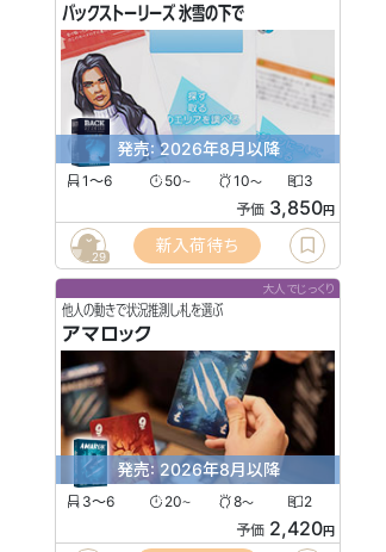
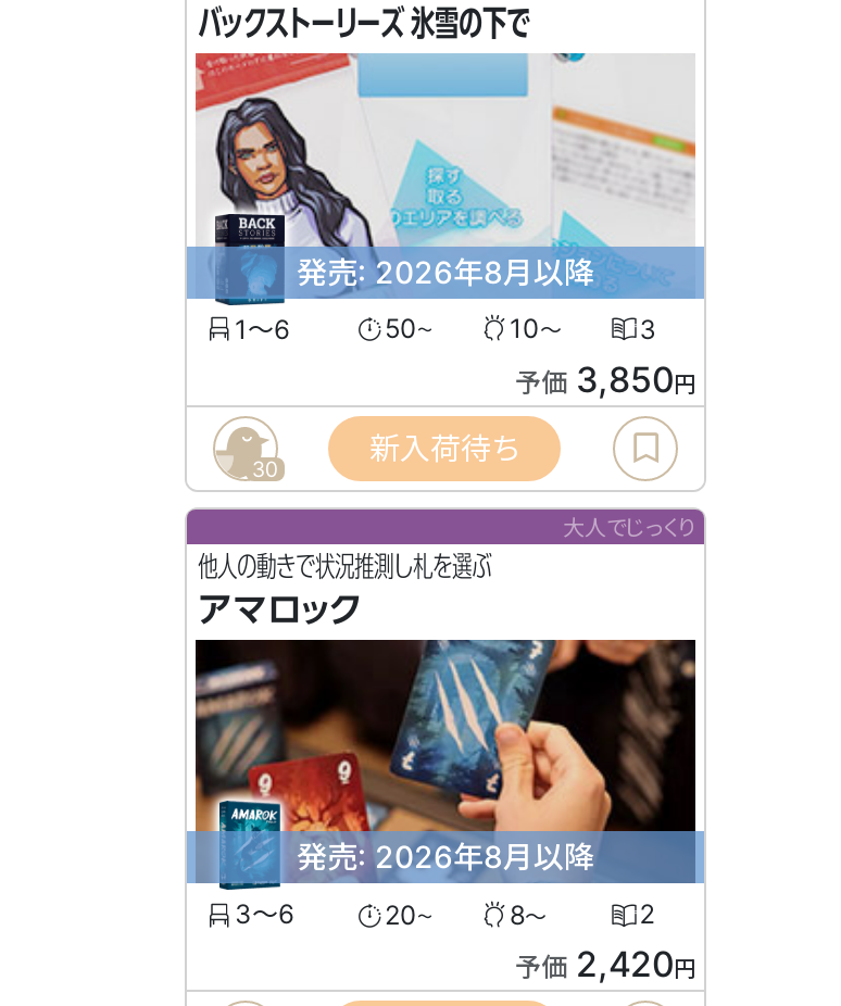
[91,250,106,263] 29 -> [252,456,278,480] 30

